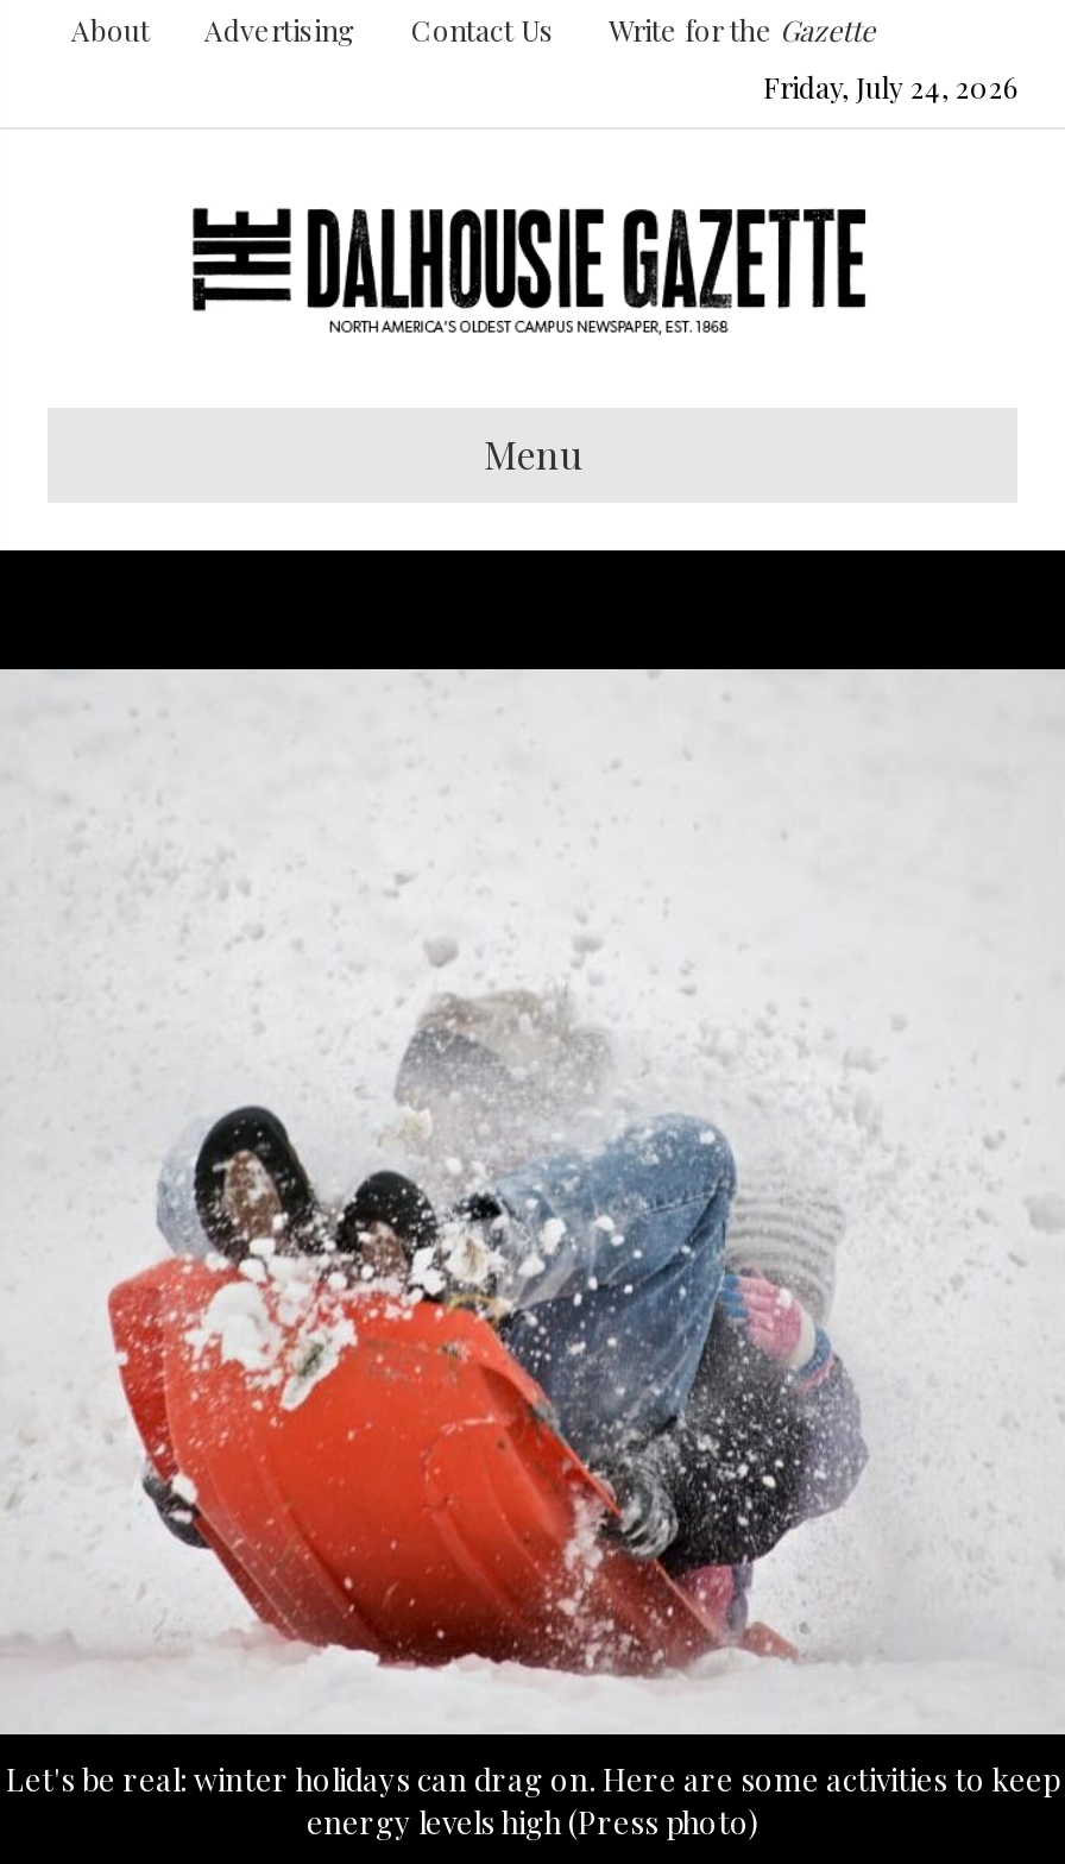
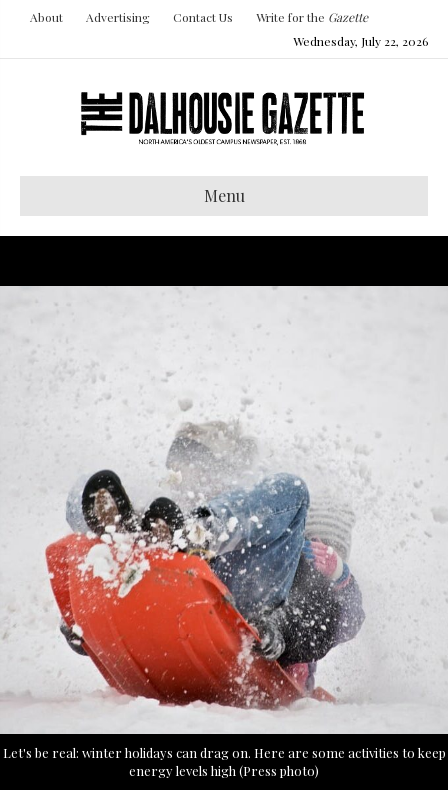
[763,68,1017,106] Friday, July 24, 2026 -> [293,33,428,49] Wednesday, July 22, 2026

